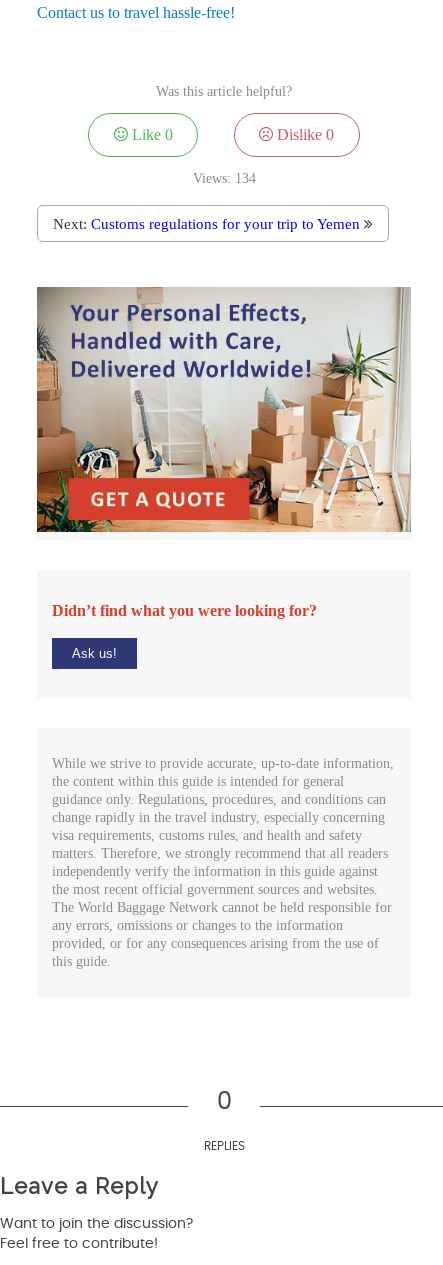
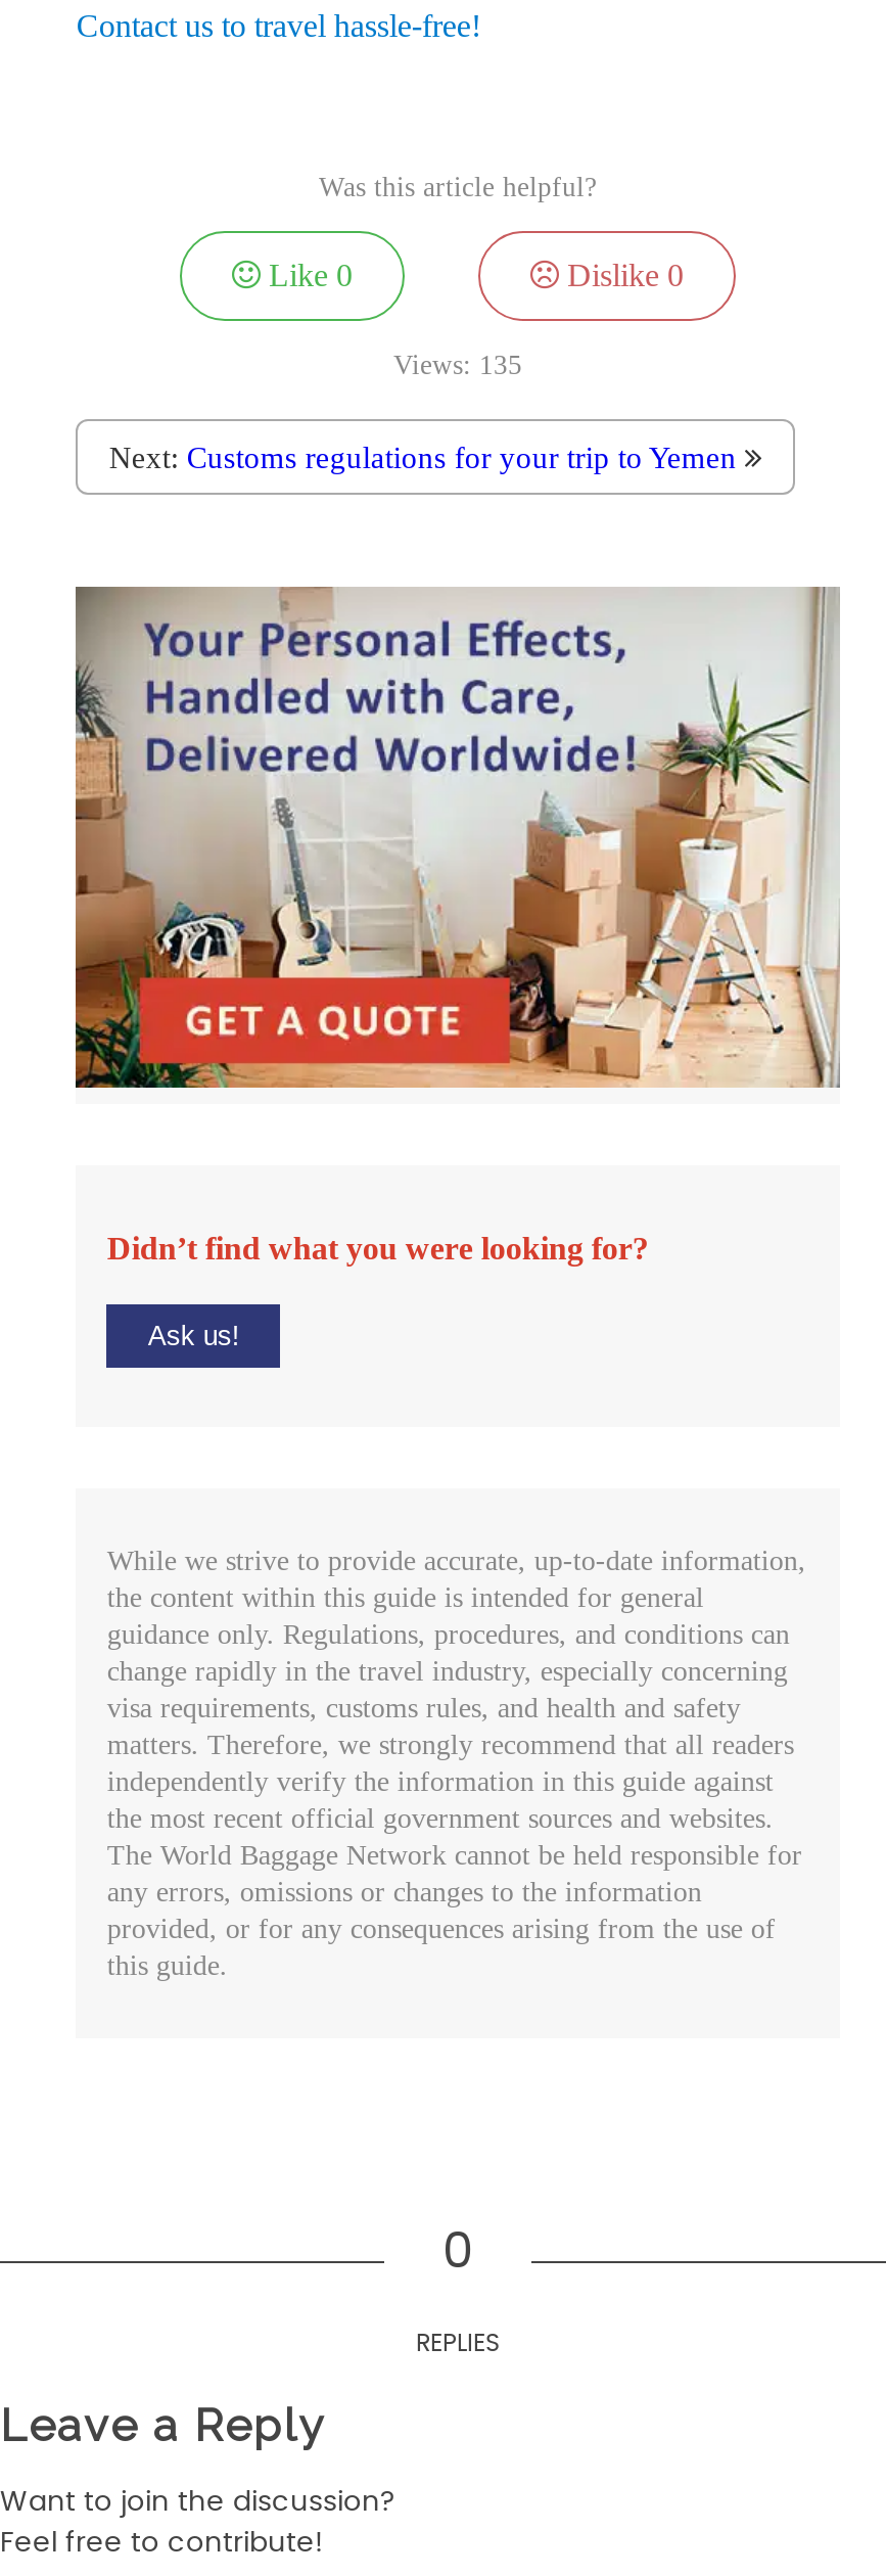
[192,171,255,186] Views: 134 -> [393,349,522,379] Views: 135

